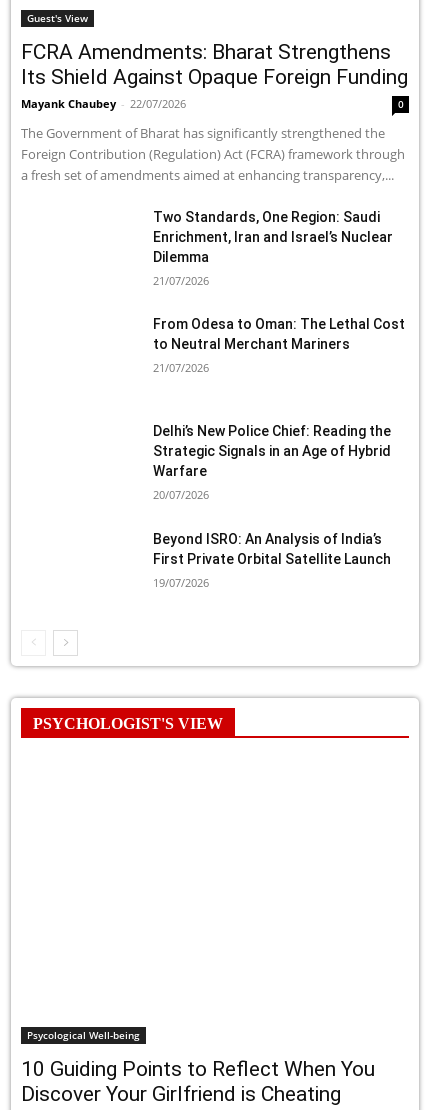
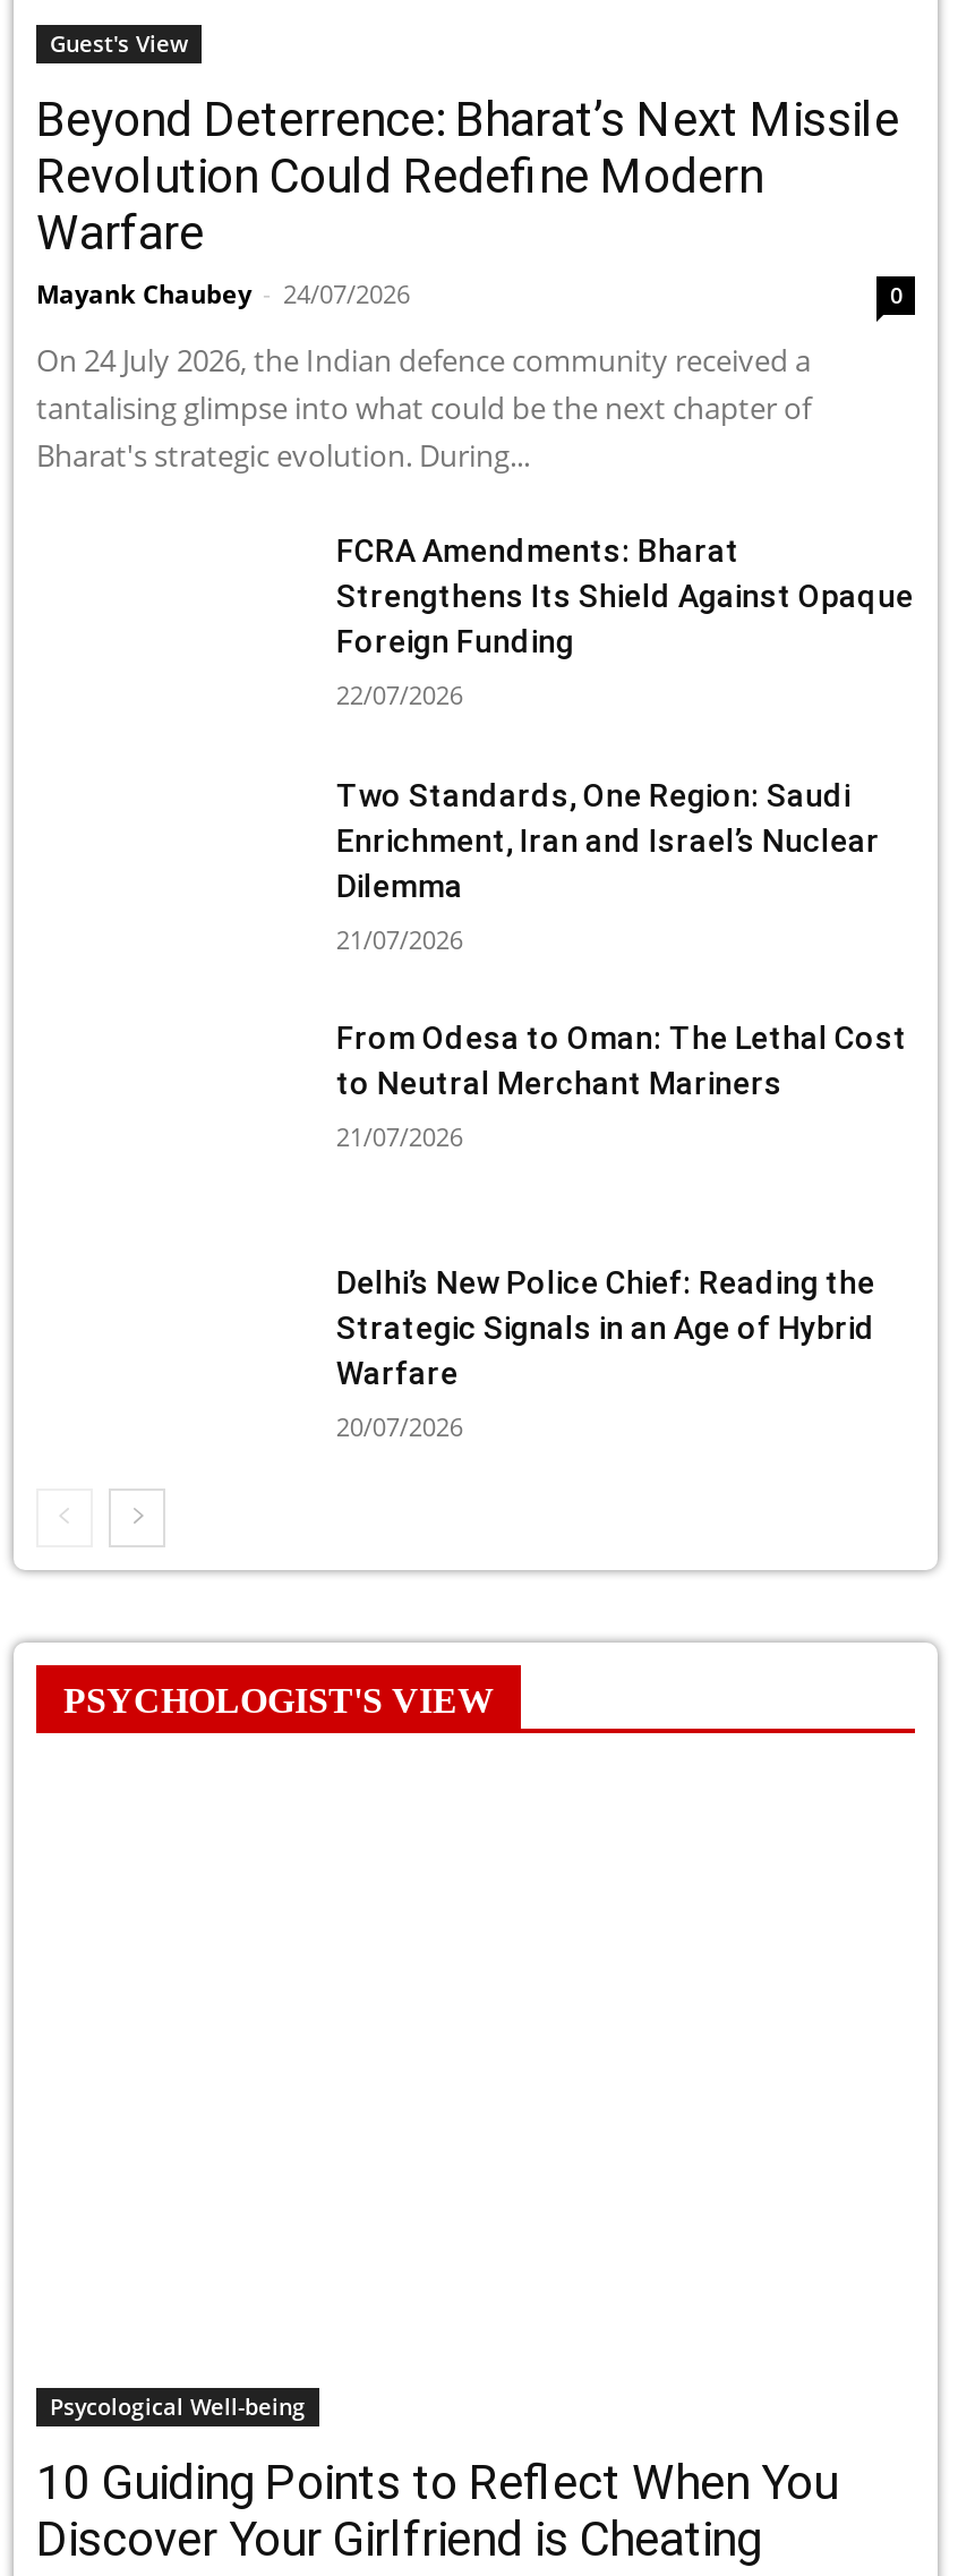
[21,39,408,110] FCRA Amendments: Bharat Strengthens | Its Shield Against Opaque Foreign Funding | Mayank Chaubey - 22/07/2026 -> [36,94,899,312] Beyond Deterrence: Bharat’s Next Missile | Revolution Could Redefine Modern | Warfare | Mayank Chaubey - 24/07/2026
[21,123,405,183] The Government of Bharat has significantly strengthened the | Foreign Contribution (Regulation) Act (FCRA) framework through | a fresh set of amendments aimed at enhancing transparency,... -> [36,341,914,713] On 24 July 2026, the Indian defence community received a | tantalising glimpse into what could be the next chapter of | Bharat's strategic evolution. During... | FCRA Amendments: Bharat | Strengthens Its Shield Against Opaque | Foreign Funding | 22/07/2026
moved [153,208,405,502] -> [336,777,907,1443]: Two Standards, One Region: Saudi | Enrichment, Iran and Israel’s Nuclear | Dilemma | ... | Warfare | 20/07/2026
[153,531,391,590] Beyond ISRO: An Analysis of India’s | First Private Orbital Satellite Launch | 19/07/2026 -> none

